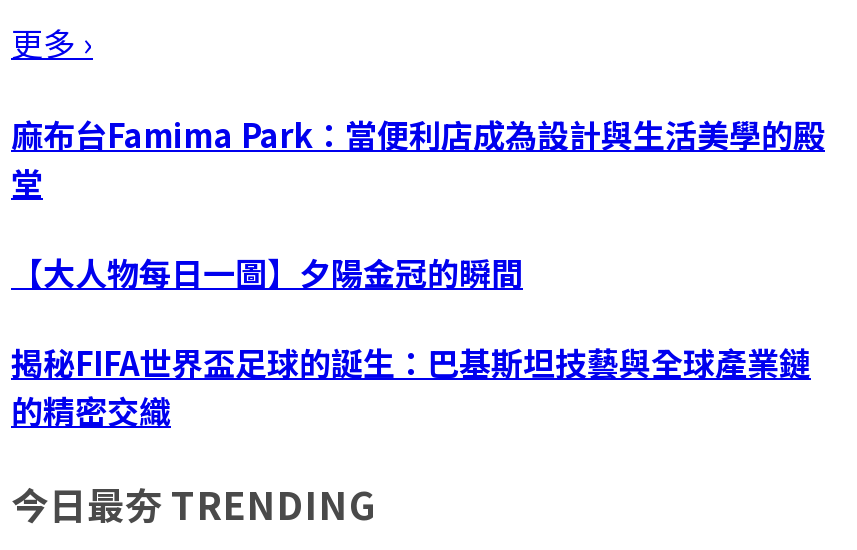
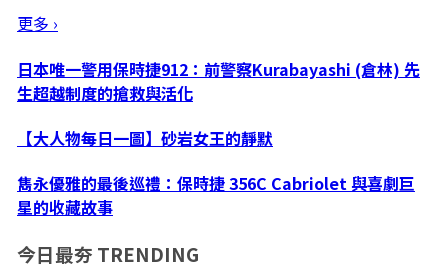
[11,109,825,205] 麻布台Famima Park：當便利店成為設計與生活美學的殿 | 堂 -> [17,57,420,105] 日本唯一警用保時捷912：前警察Kurabayashi (倉林) 先 | 生超越制度的搶救與活化
[11,248,523,296] 【大人物每日一圖】夕陽金冠的瞬間 -> [17,126,273,150] 【大人物每日一圖】砂岩女王的靜默
[11,338,811,434] 揭秘FIFA世界盃足球的誕生：巴基斯坦技藝與全球產業鏈 | 的精密交織 -> [17,171,415,219] 雋永優雅的最後巡禮：保時捷 356C Cabriolet 與喜劇巨 | 星的收藏故事

